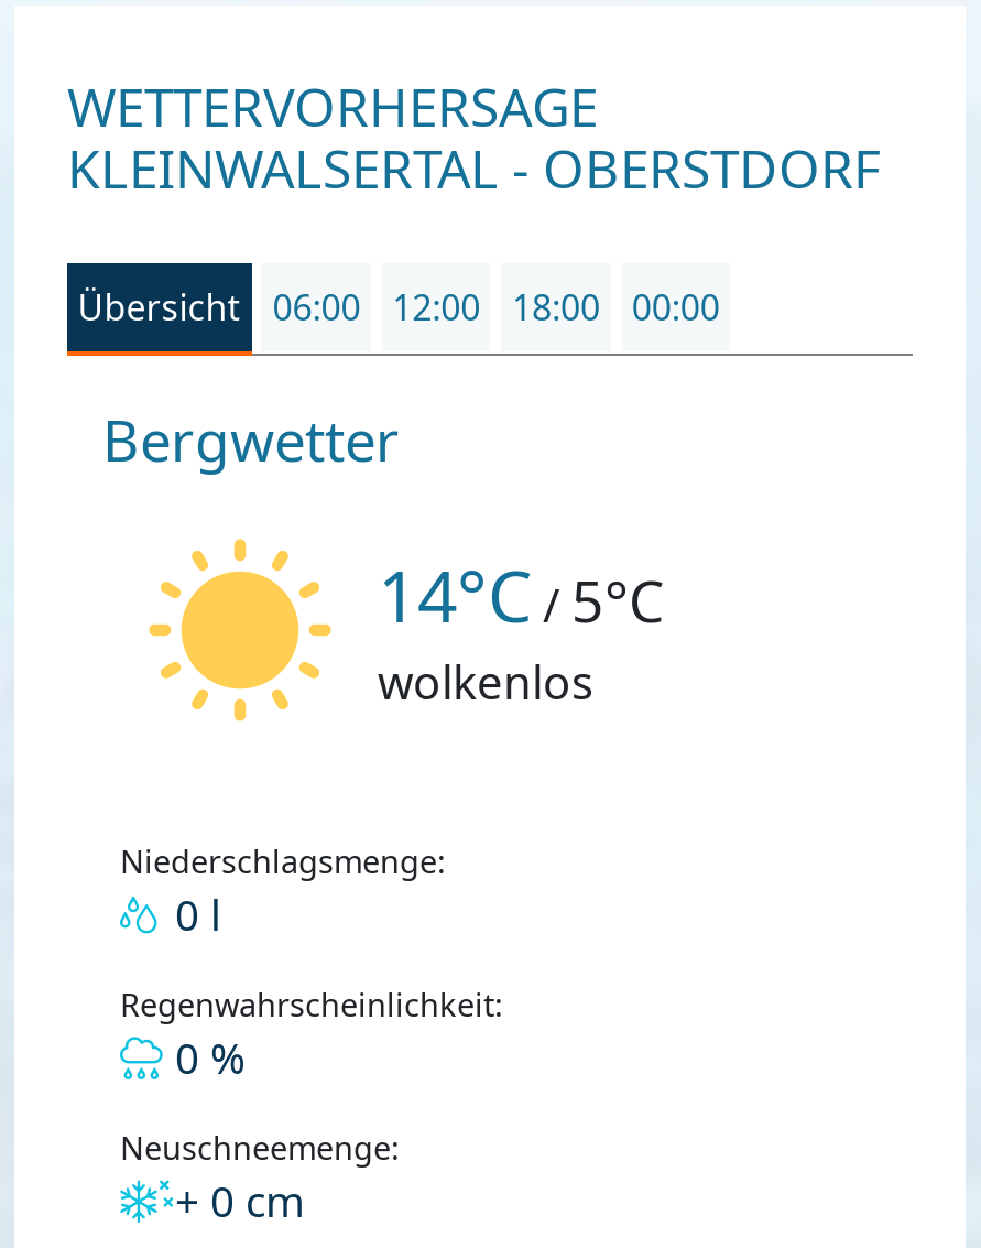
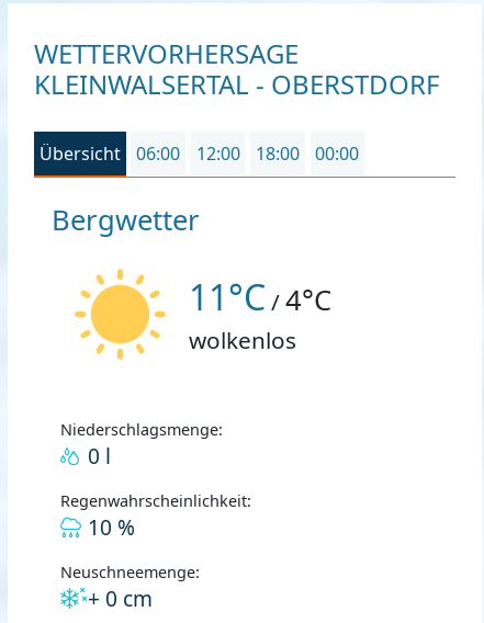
[378,548,664,642] 14°C/5°C -> [189,273,331,320] 11°C/4°C
[175,1028,246,1087] 0 % -> [88,512,135,542] 10 %

